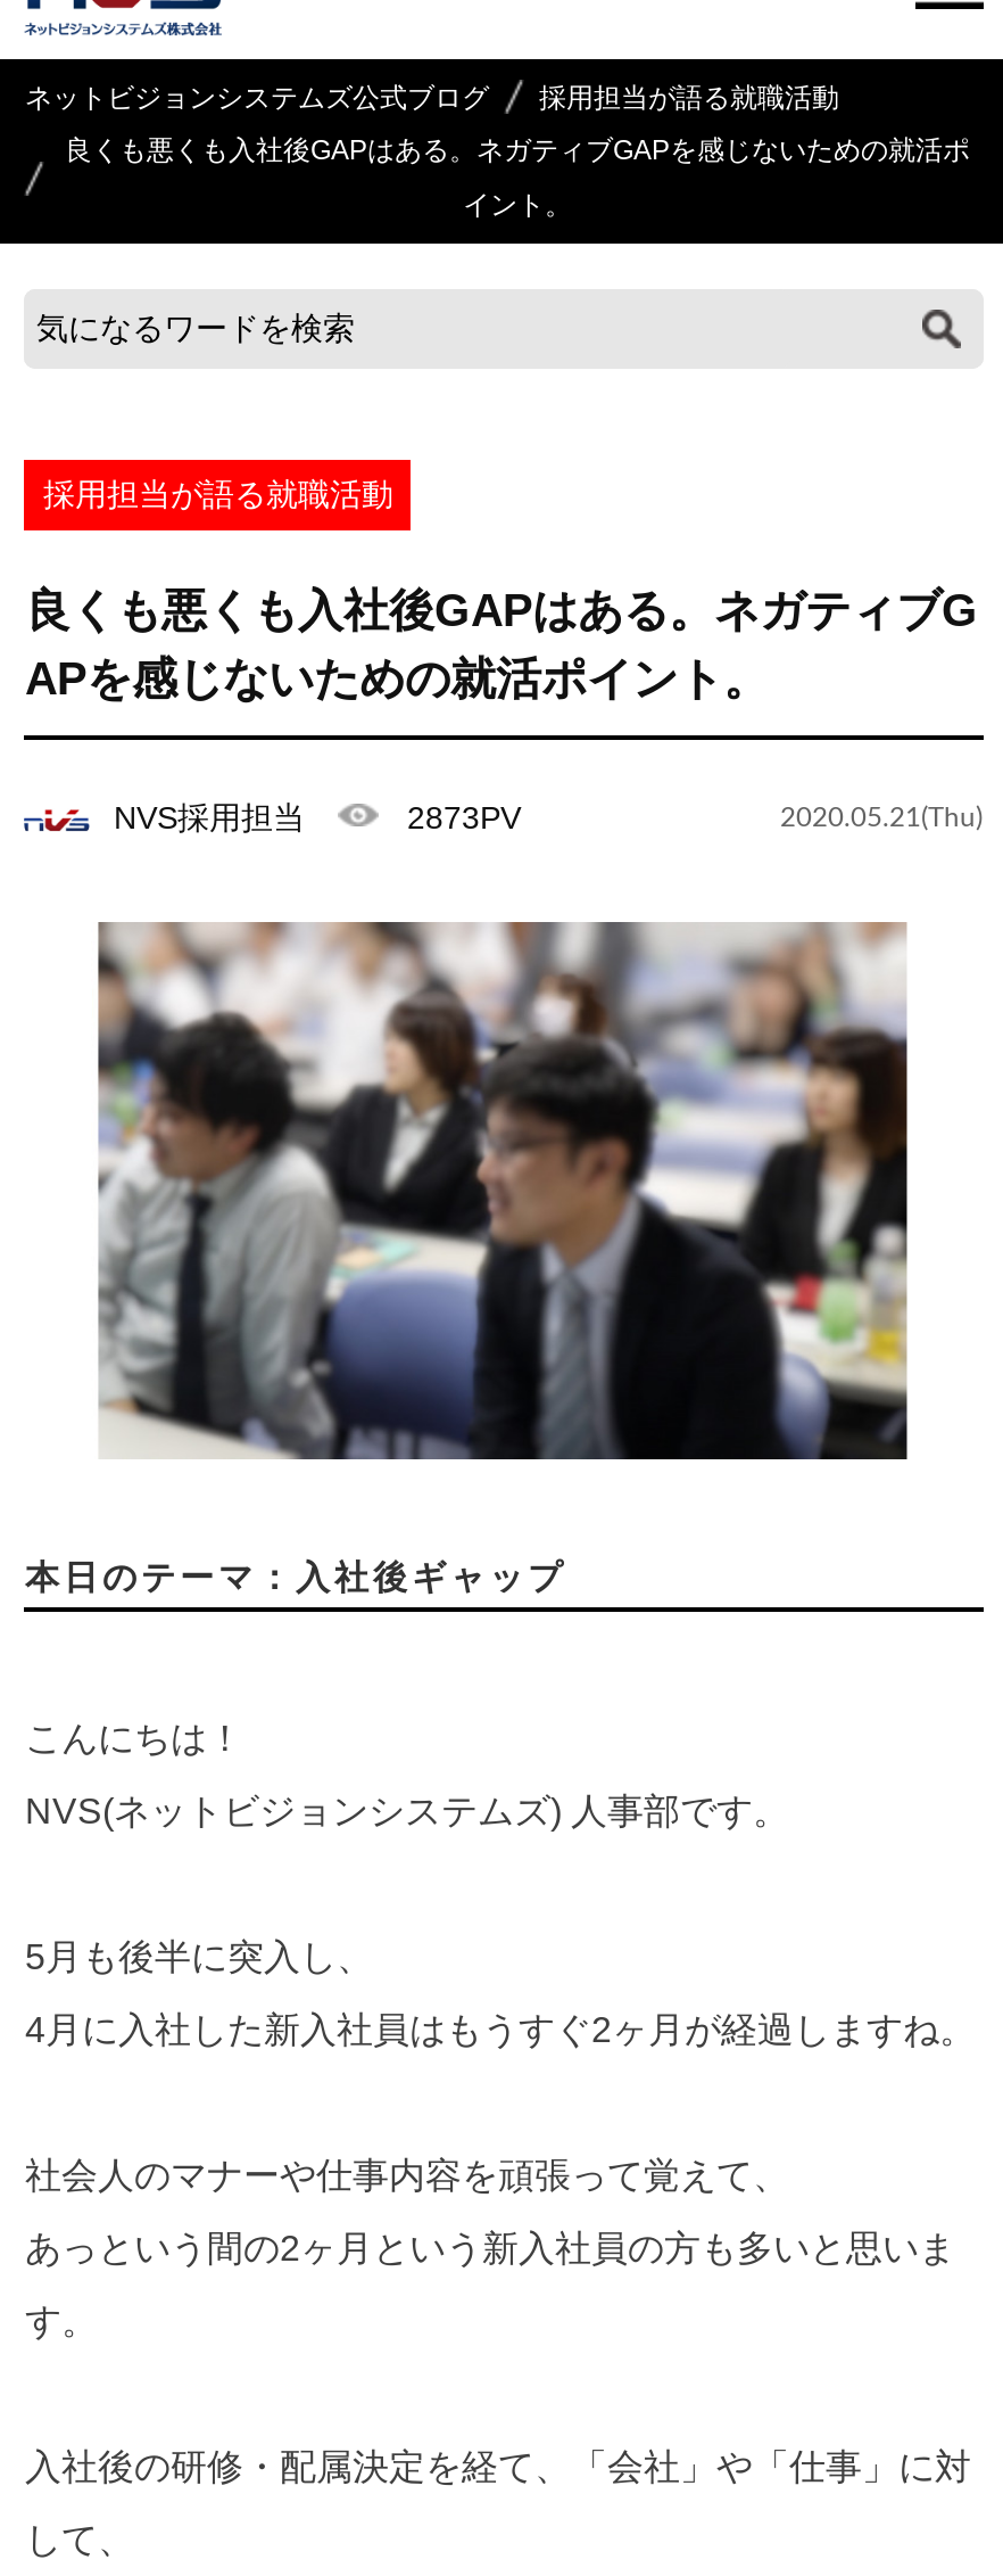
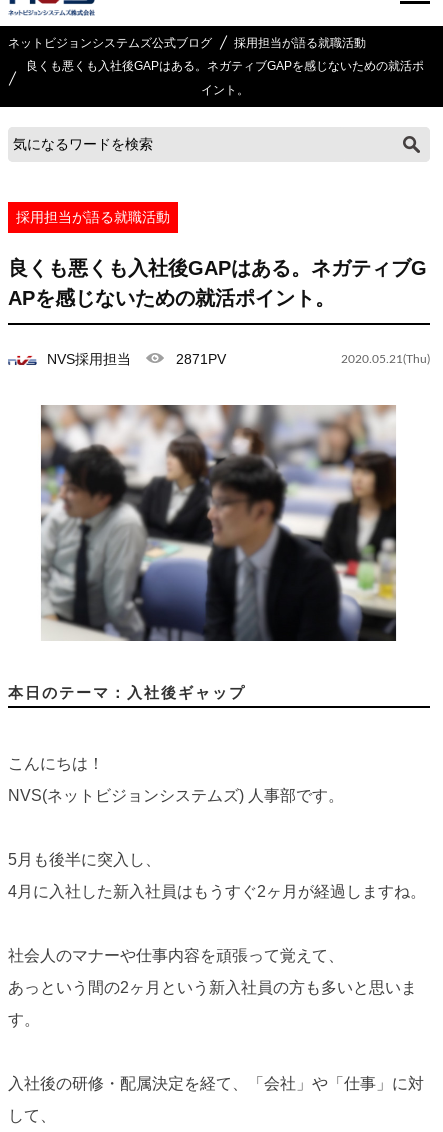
[407,799,521,835] 2873PV -> [176,351,226,367] 2871PV

